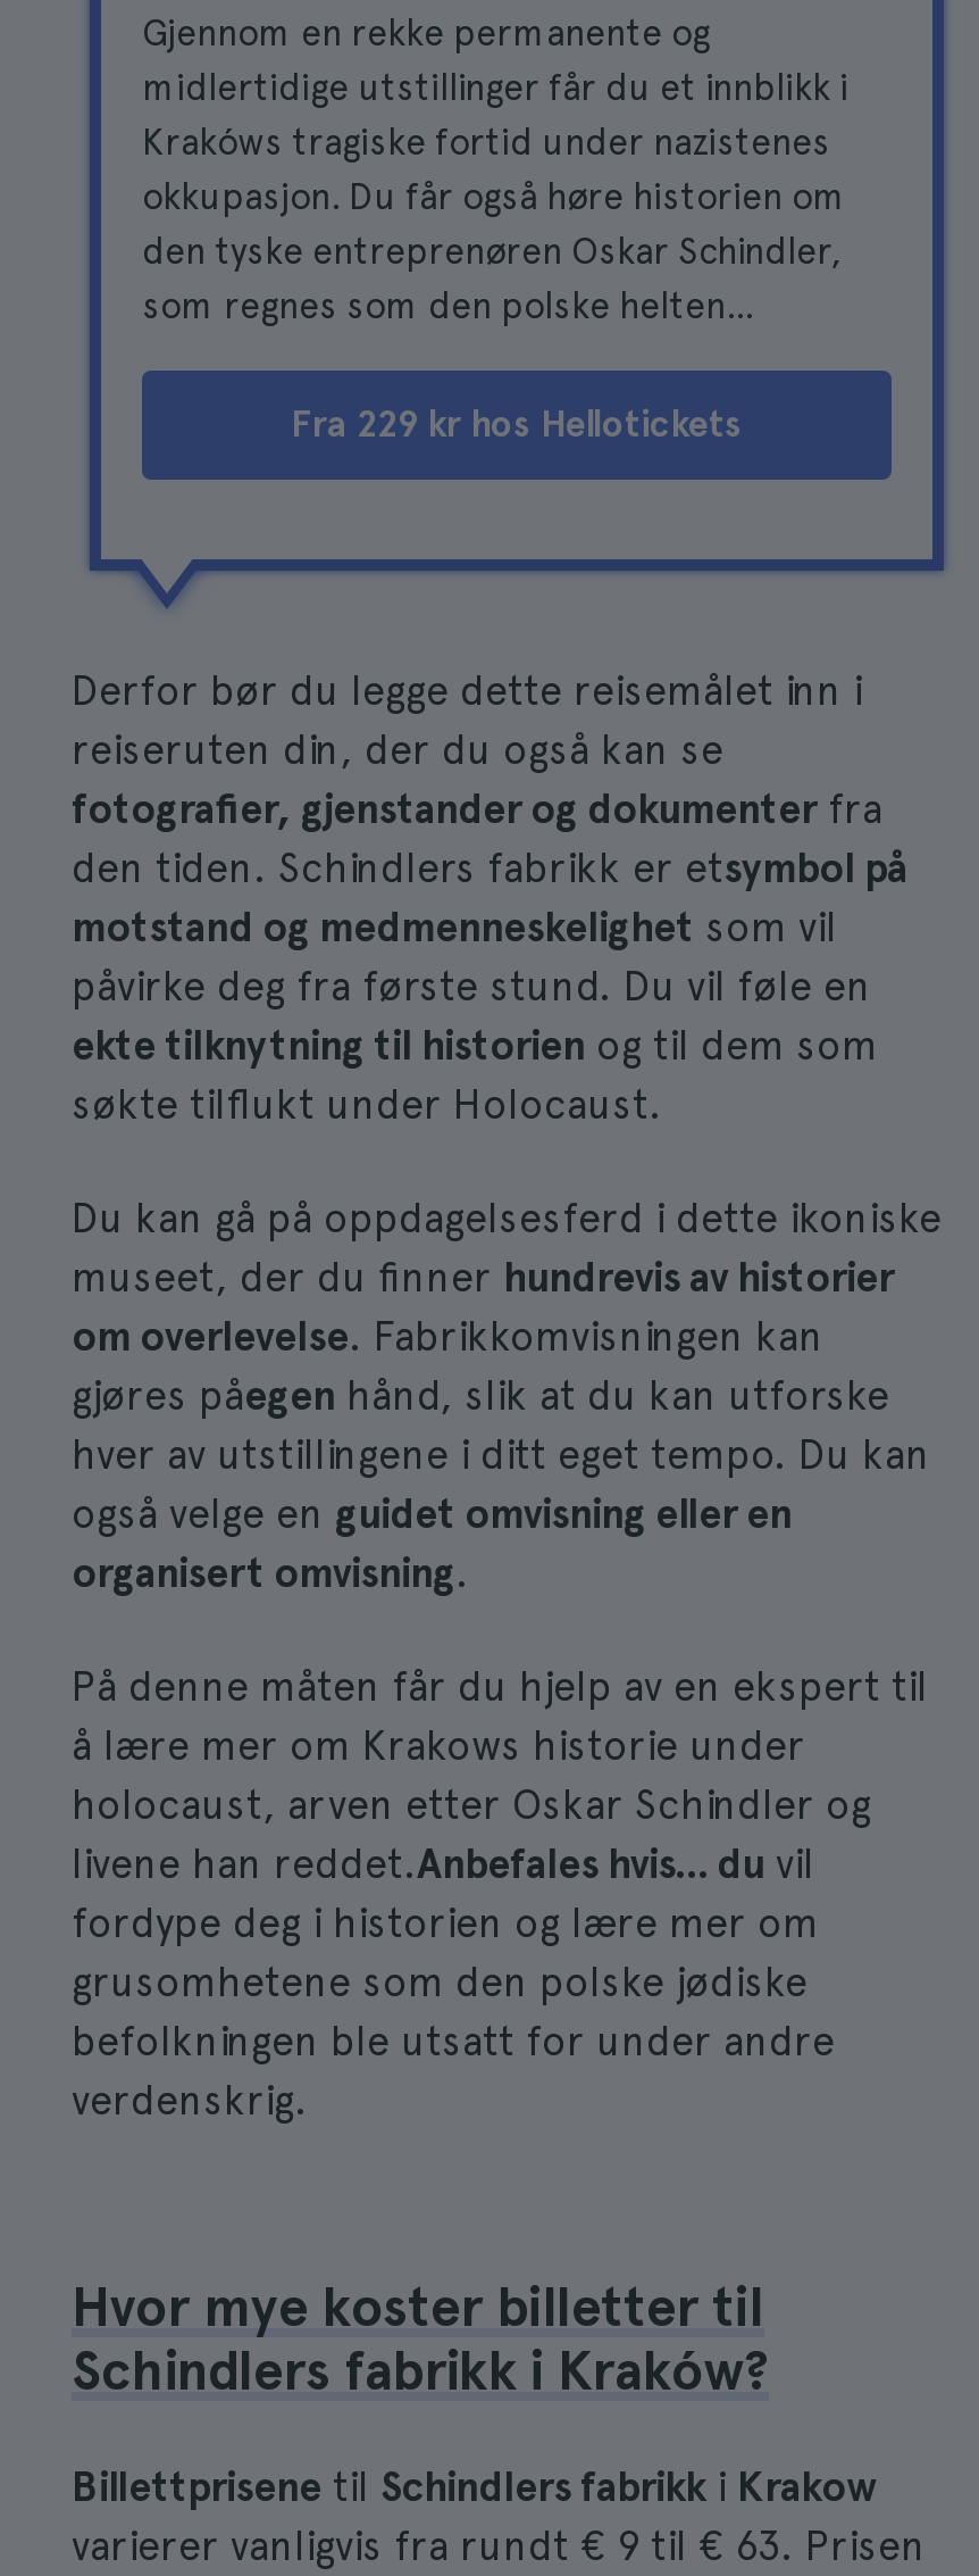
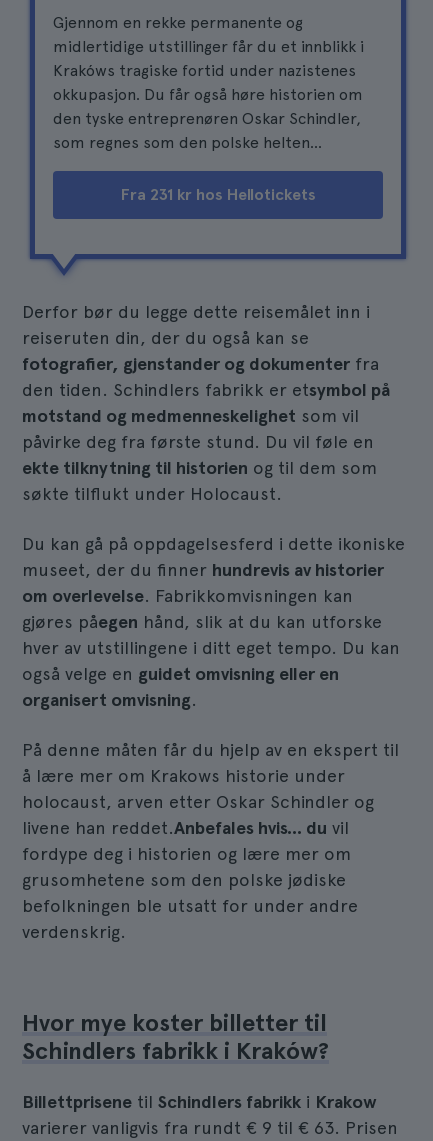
[291,402,743,446] Fra 229 kr hos Hellotickets -> [120,185,315,204] Fra 231 kr hos Hellotickets

